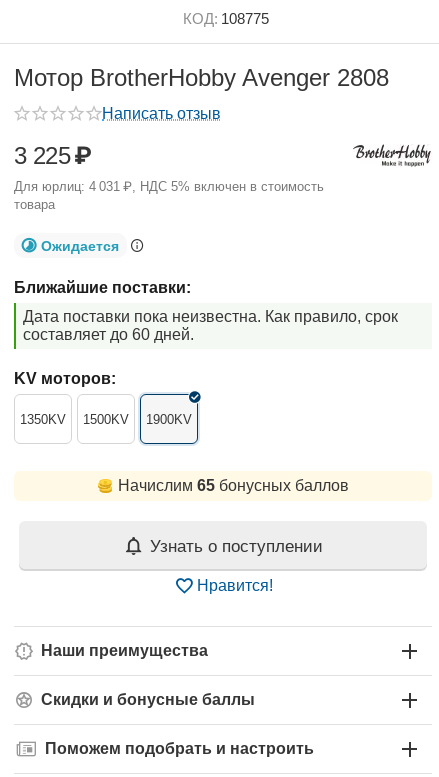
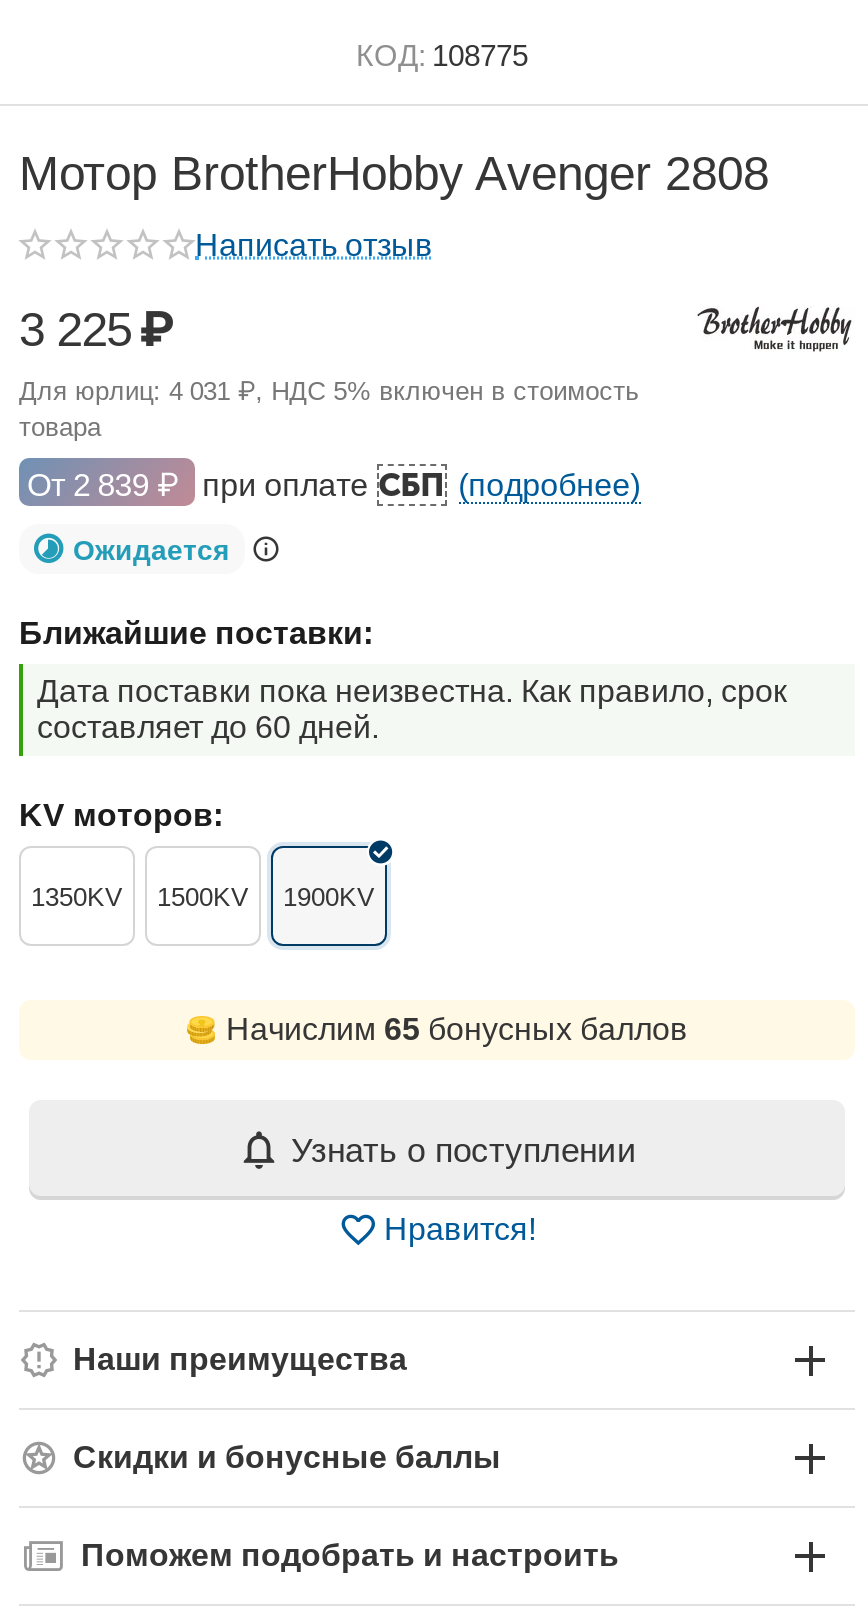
none -> [27,466,640,504] От 2 839 ₽ | при оплате СБП (подробнее)

